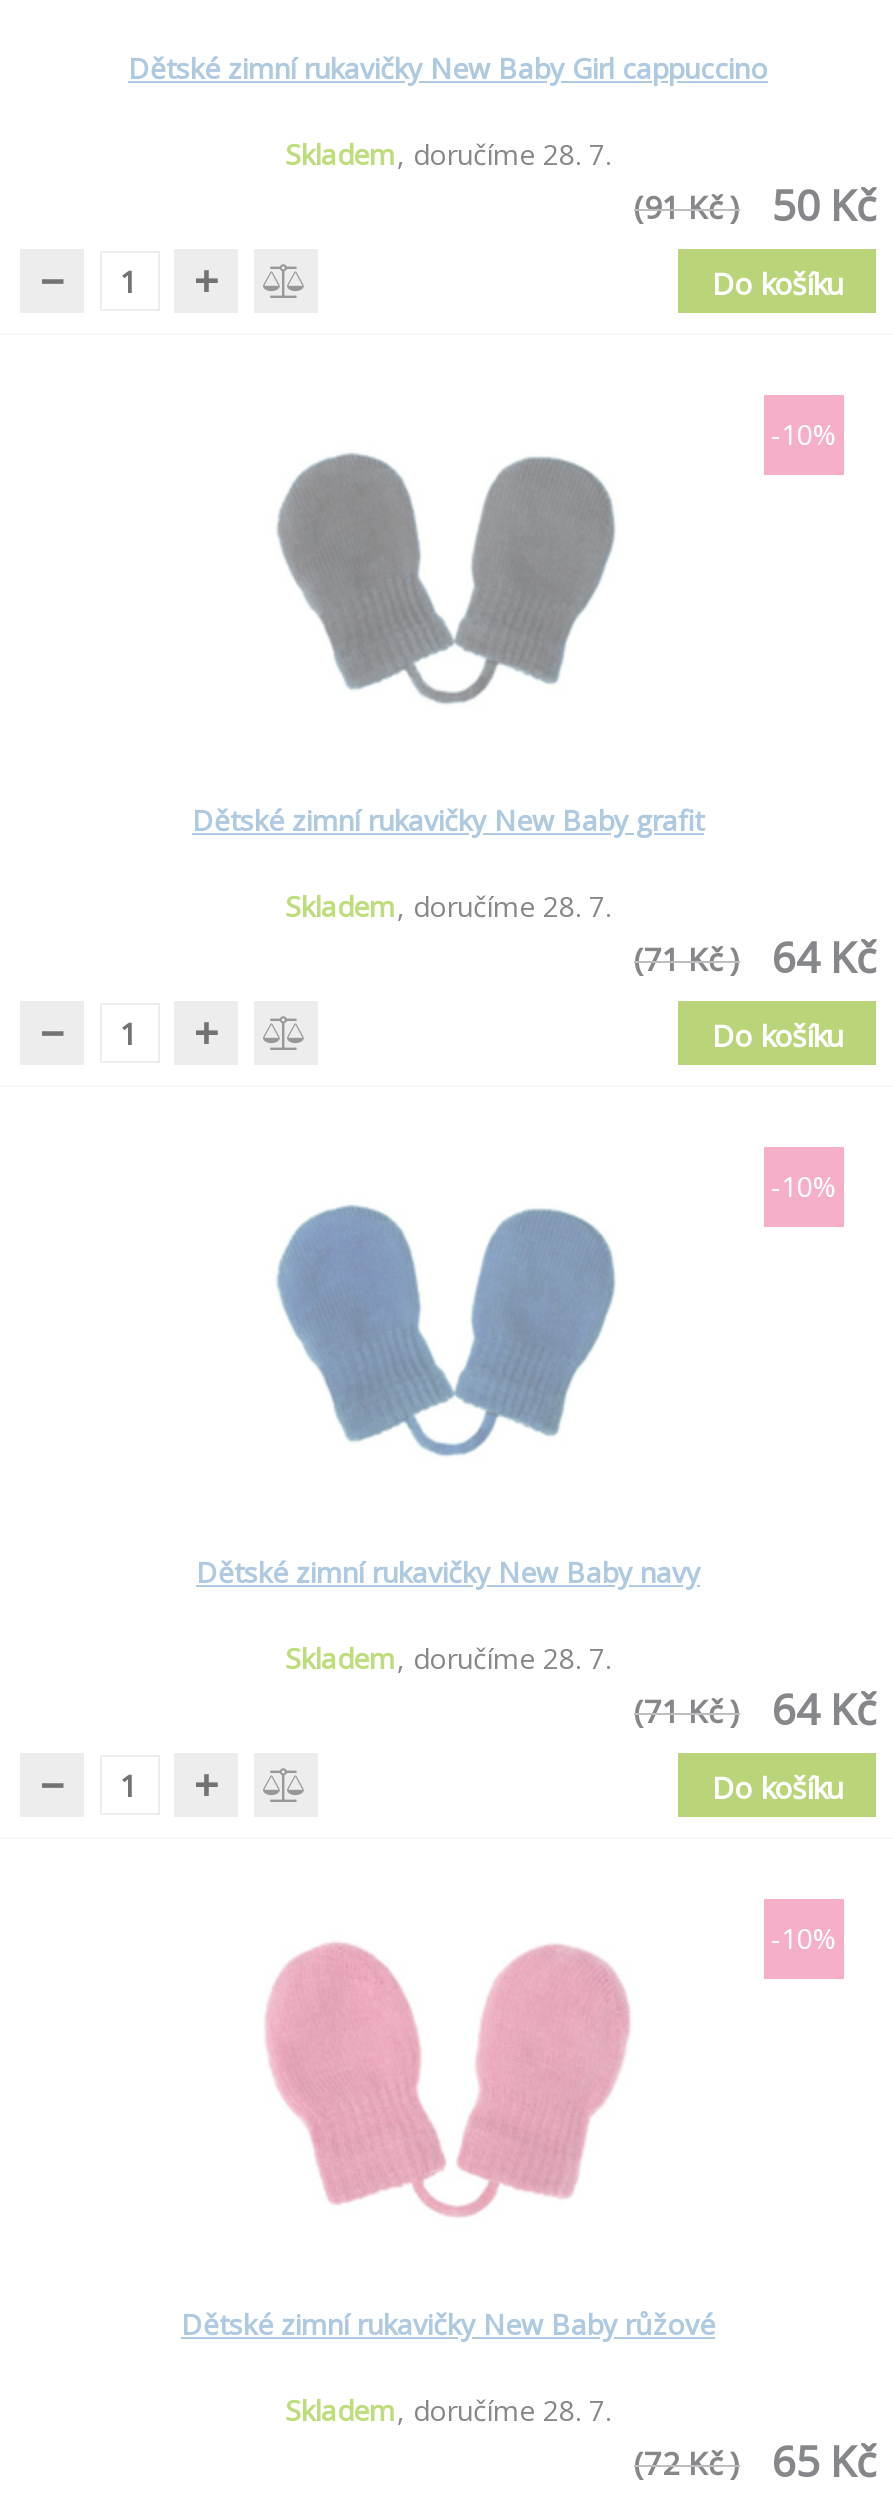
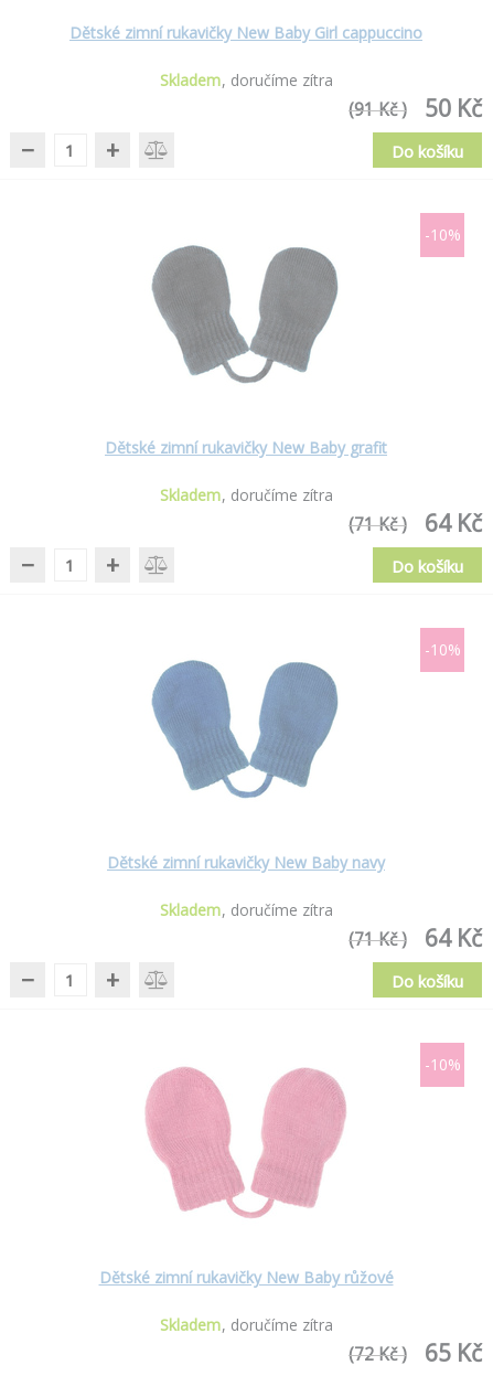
[285,135,611,173] Skladem doručíme 28. 7. -> [159,70,333,90] Skladem doručíme zítra
[285,887,611,925] Skladem doručíme 28. 7. -> [159,484,333,505] Skladem doručíme zítra
[285,1639,611,1677] Skladem doručíme 28. 7. -> [159,899,333,920] Skladem doručíme zítra
[285,2391,611,2429] Skladem doručíme 28. 7. -> [159,1314,333,1335] Skladem doručíme zítra

